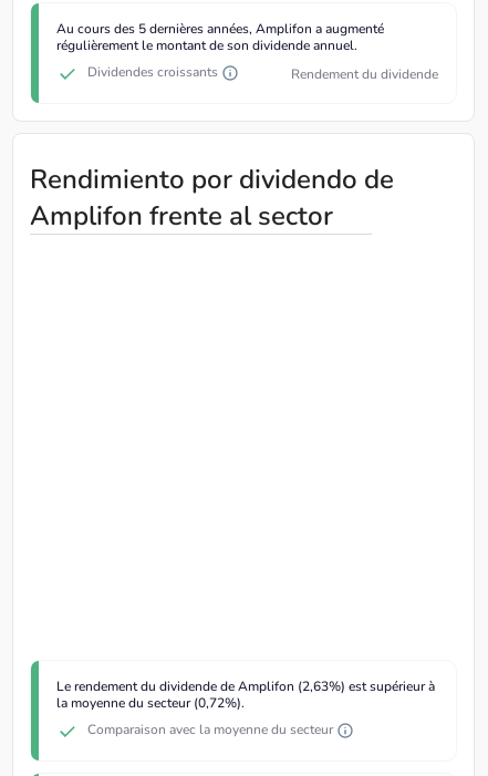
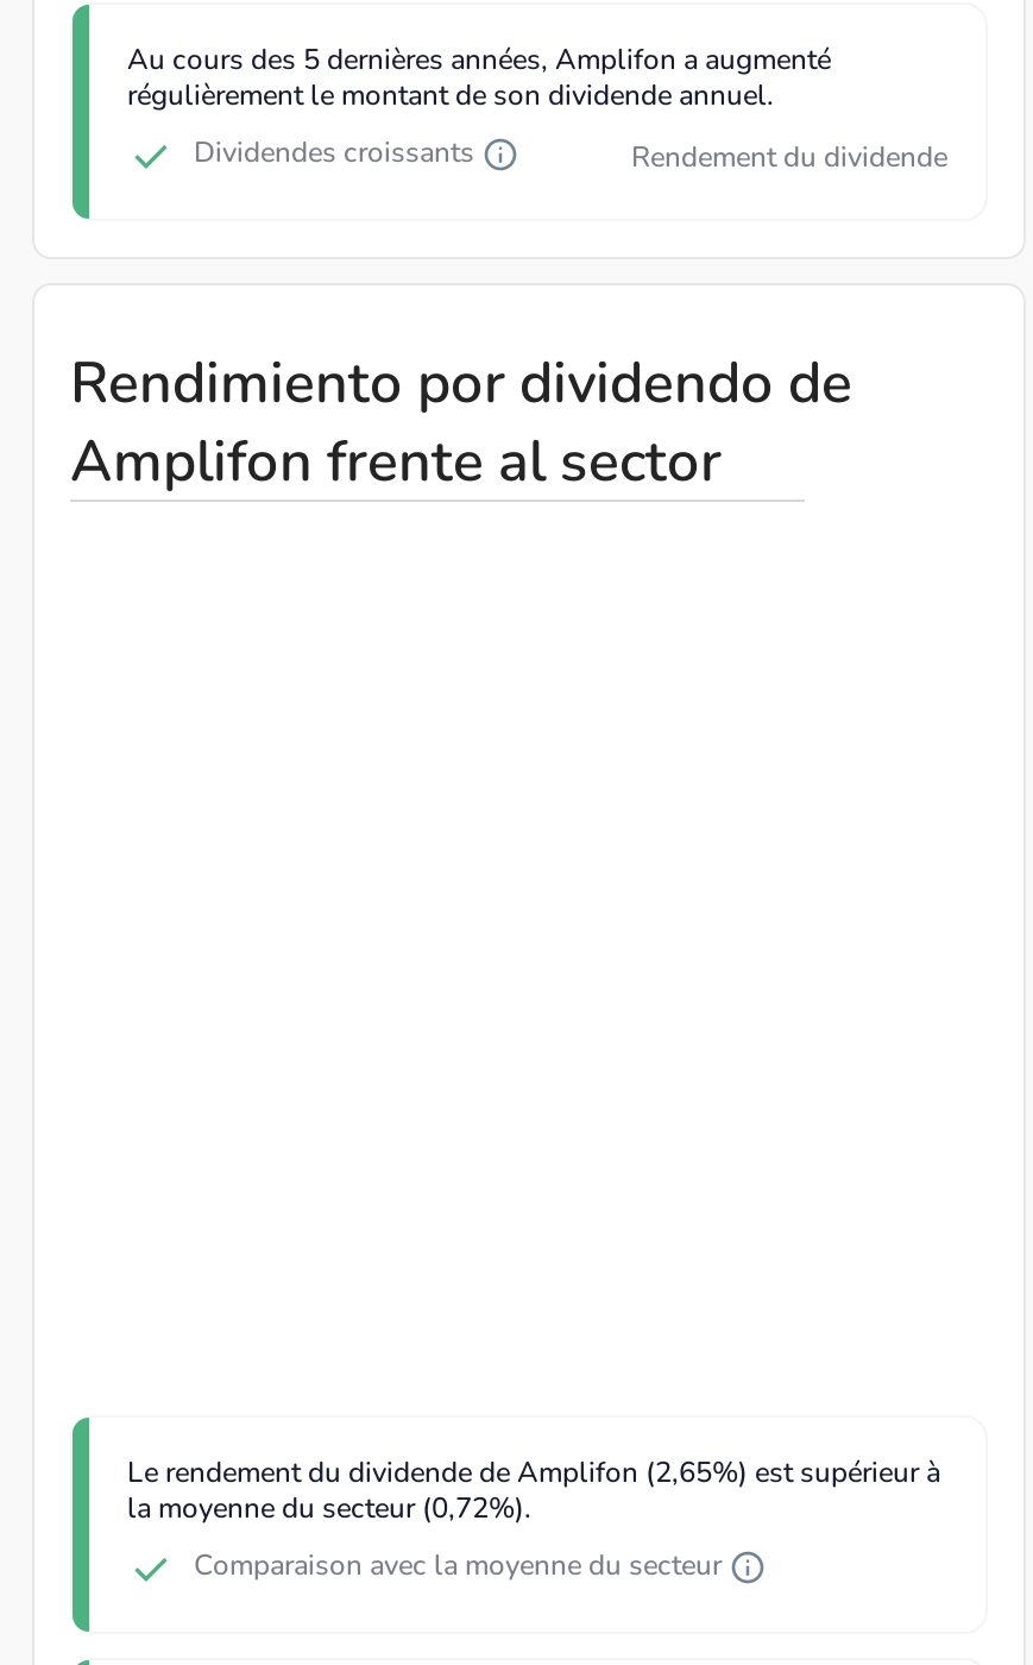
[56,677,435,695] Le rendement du dividende de Amplifon (2,63%) est supérieur à -> [127,1453,940,1491] Le rendement du dividende de Amplifon (2,65%) est supérieur à

